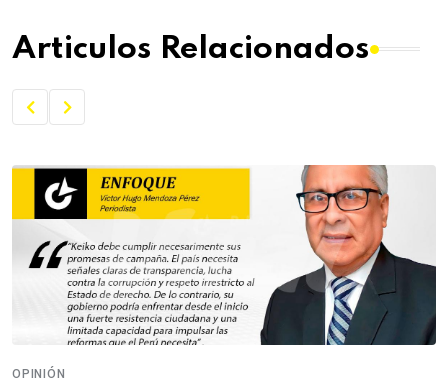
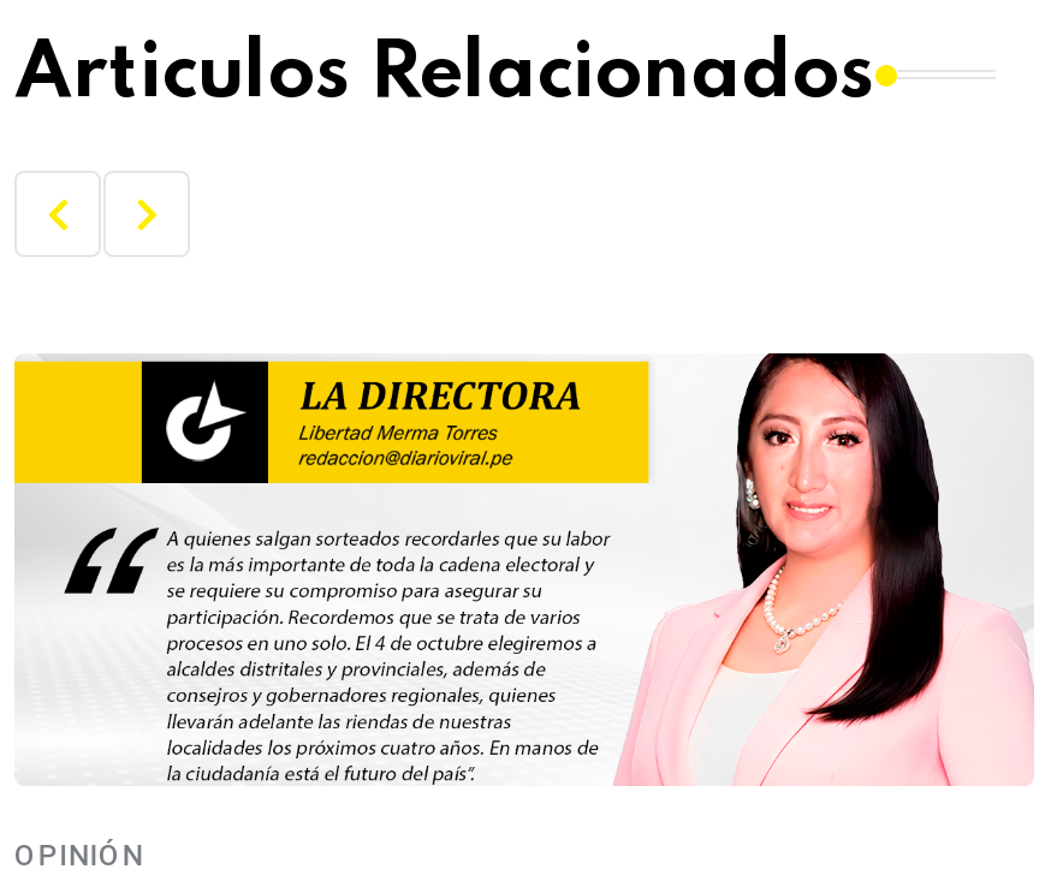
[28,164,437,346] [image] -> [55,351,1034,786] [image]

